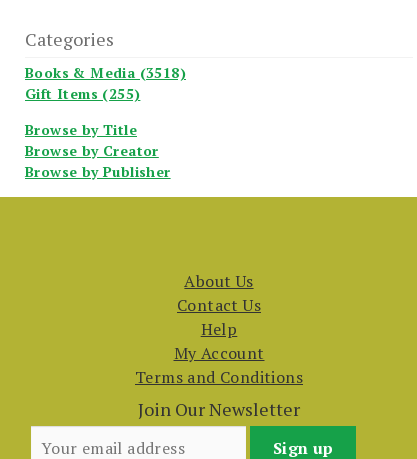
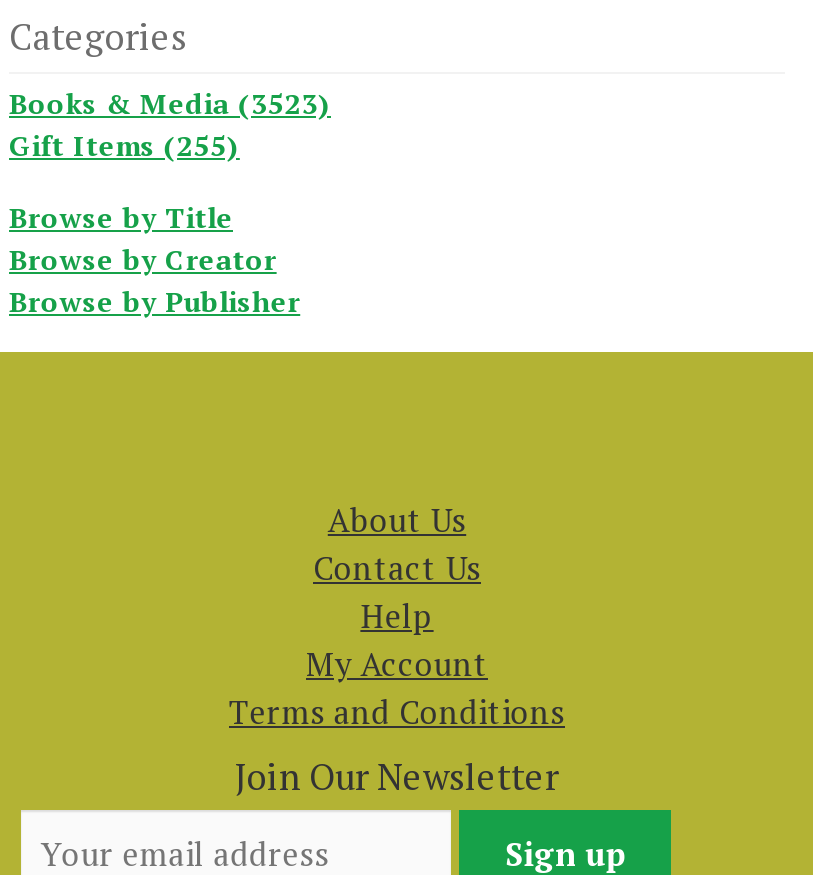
[25,63,186,82] Books & Media (3518) -> [9,84,331,122] Books & Media (3523)

